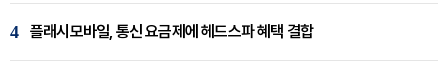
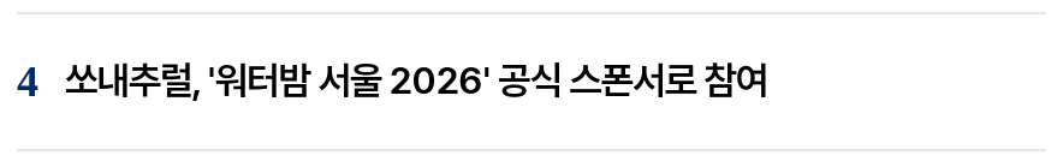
[30,22,313,41] 플래시모바일, 통신 요금제에 헤드스파 혜택 결합 -> [65,57,767,102] 쏘내추럴, '워터밤 서울 2026' 공식 스폰서로 참여

